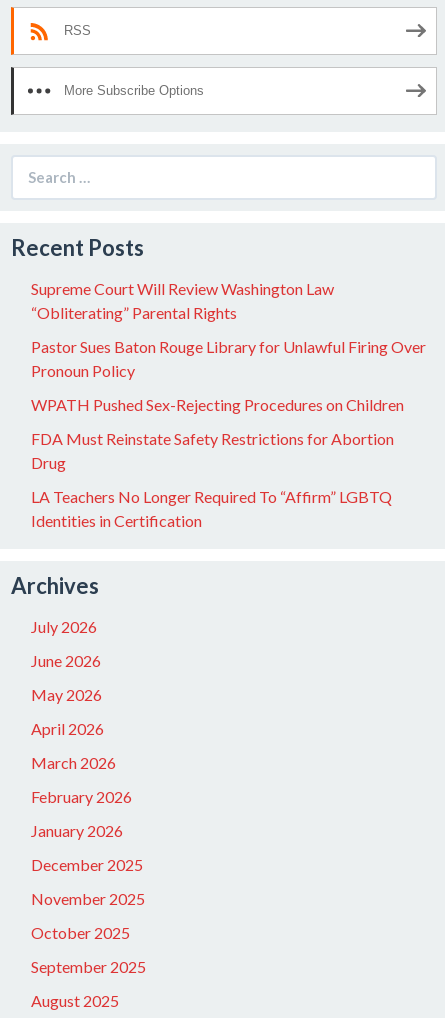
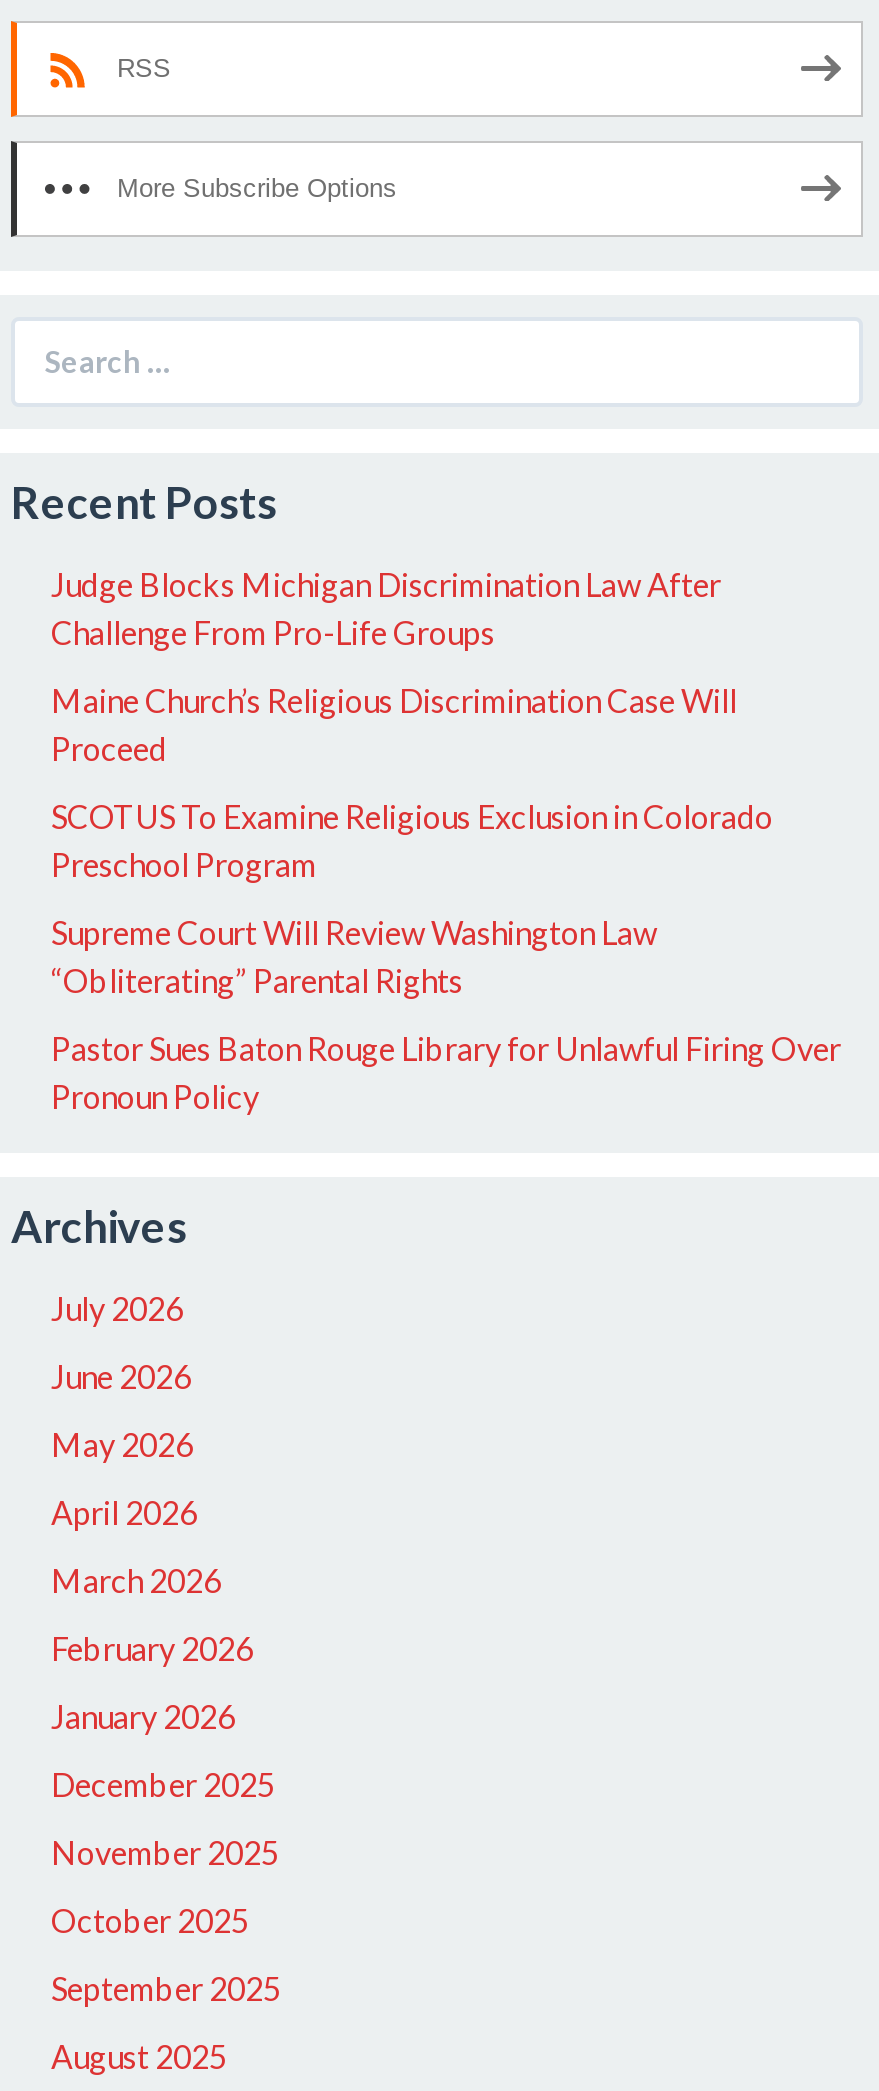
none -> [51,565,773,883] Judge Blocks Michigan Discrimination Law After | Challenge From Pro-Life Groups | Maine Church’s Religious Discrimination Case Will | Proceed | SCOTUS To Examine Religious Exclusion in Colorado | Preschool Program
moved [31,279,426,380] -> [51,913,841,1115]: Supreme Court Will Review Washington Law | “Obliterating” Parental Rights | Pastor Sues Baton Rouge Library for Unlawful Firing Over | Pronoun Policy
[31,395,404,530] WPATH Pushed Sex-Rejecting Procedures on Children | FDA Must Reinstate Safety Restrictions for Abortion | Drug | LA Teachers No Longer Required To “Affirm” LGBTQ | Identities in Certification -> none

